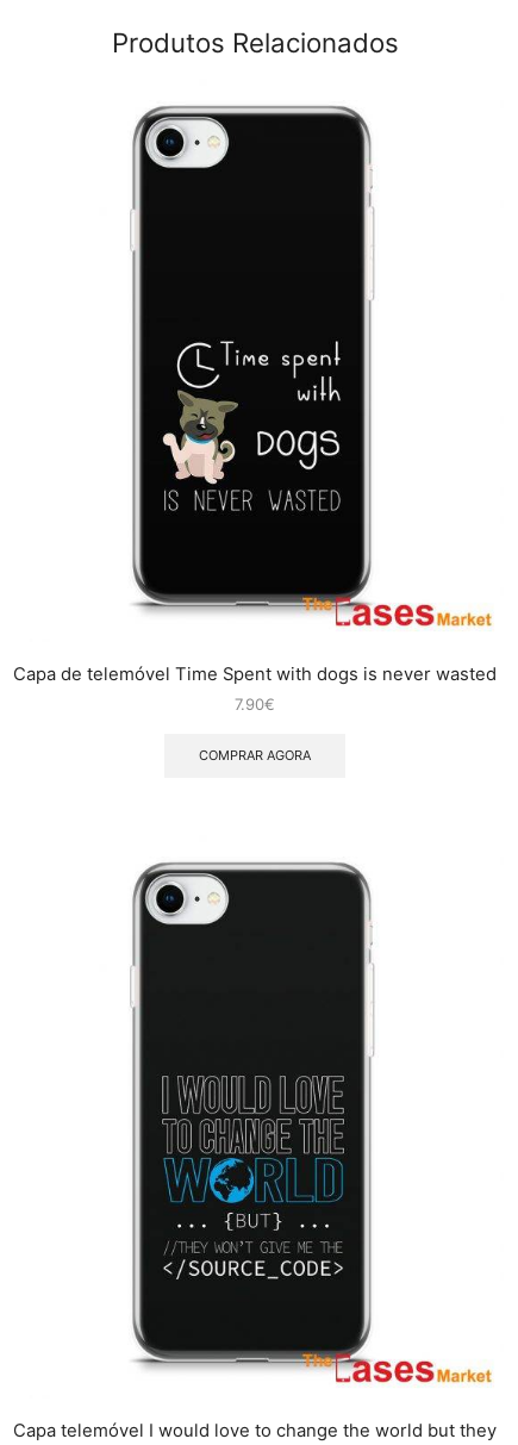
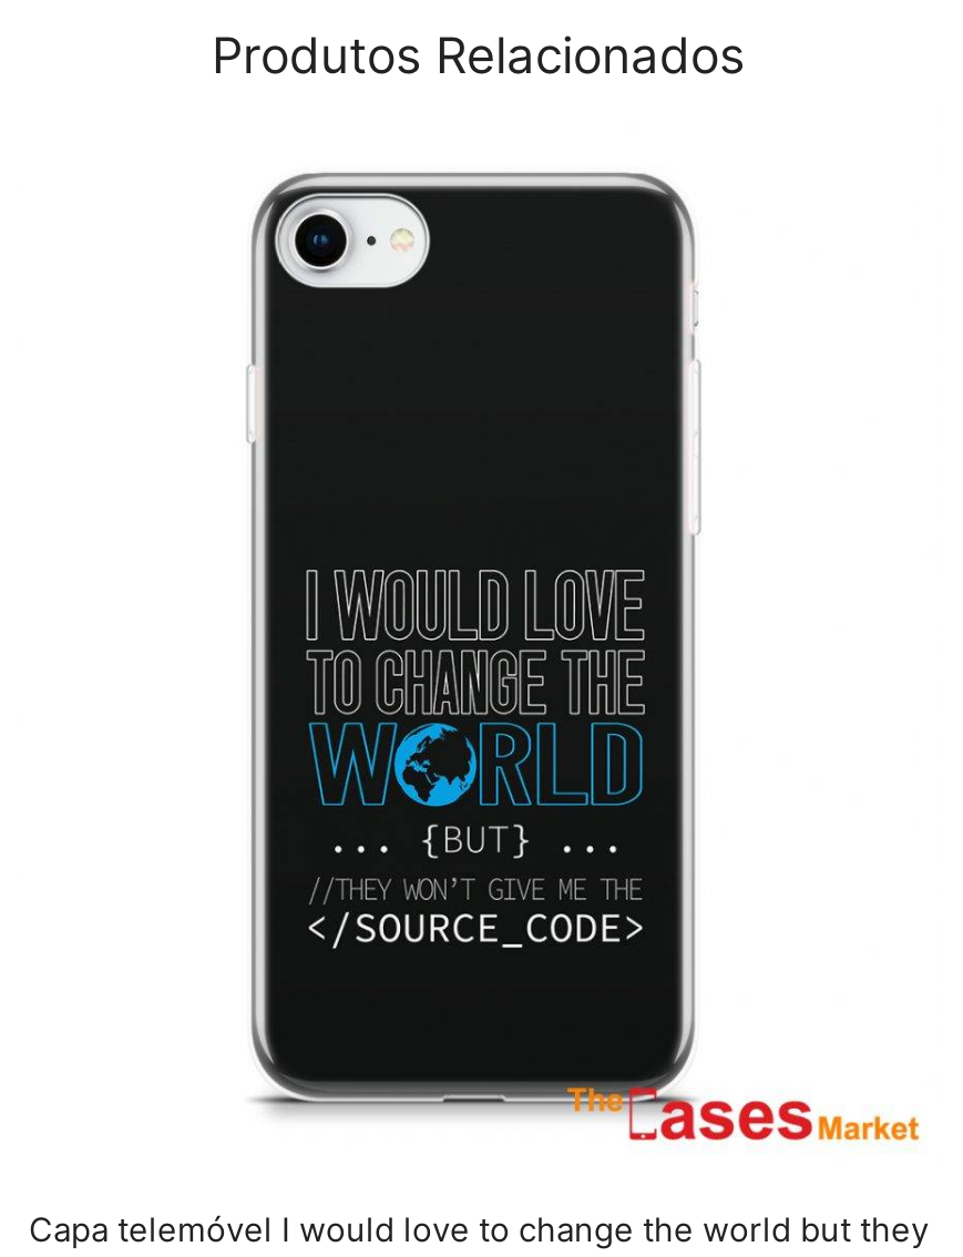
[162,319,344,523] [image] -> none
[13,664,497,764] Capa de telemóvel Time Spent with dogs is never wasted | 7.90€ | COMPRAR AGORA -> none

